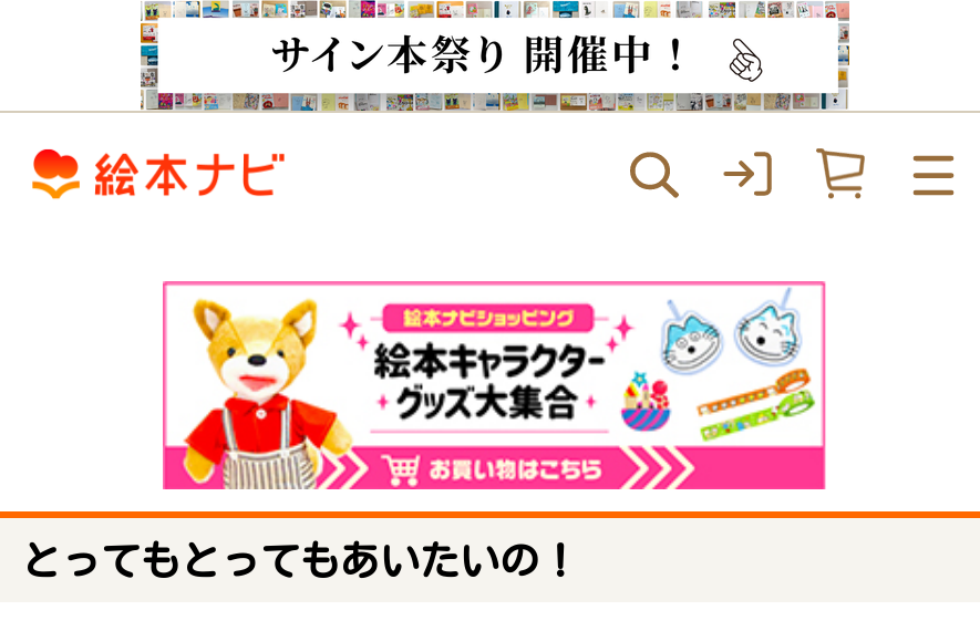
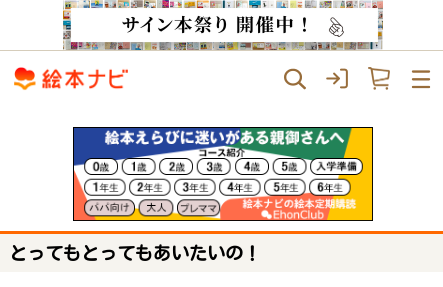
[161,279,827,492] [image] -> [72,126,374,222] [image]

